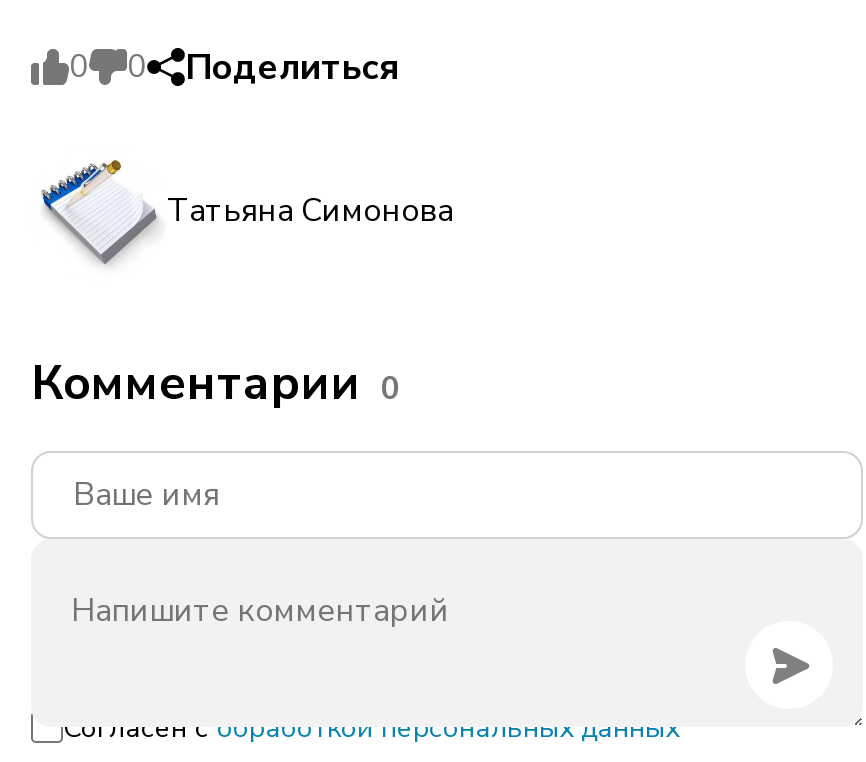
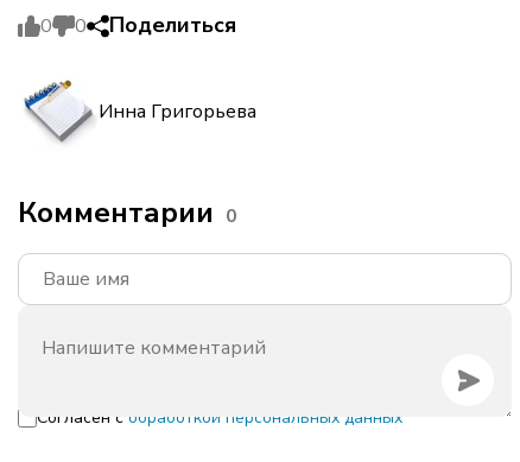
[167,189,453,233] Татьяна Симонова -> [99,98,256,124] Инна Григорьева

